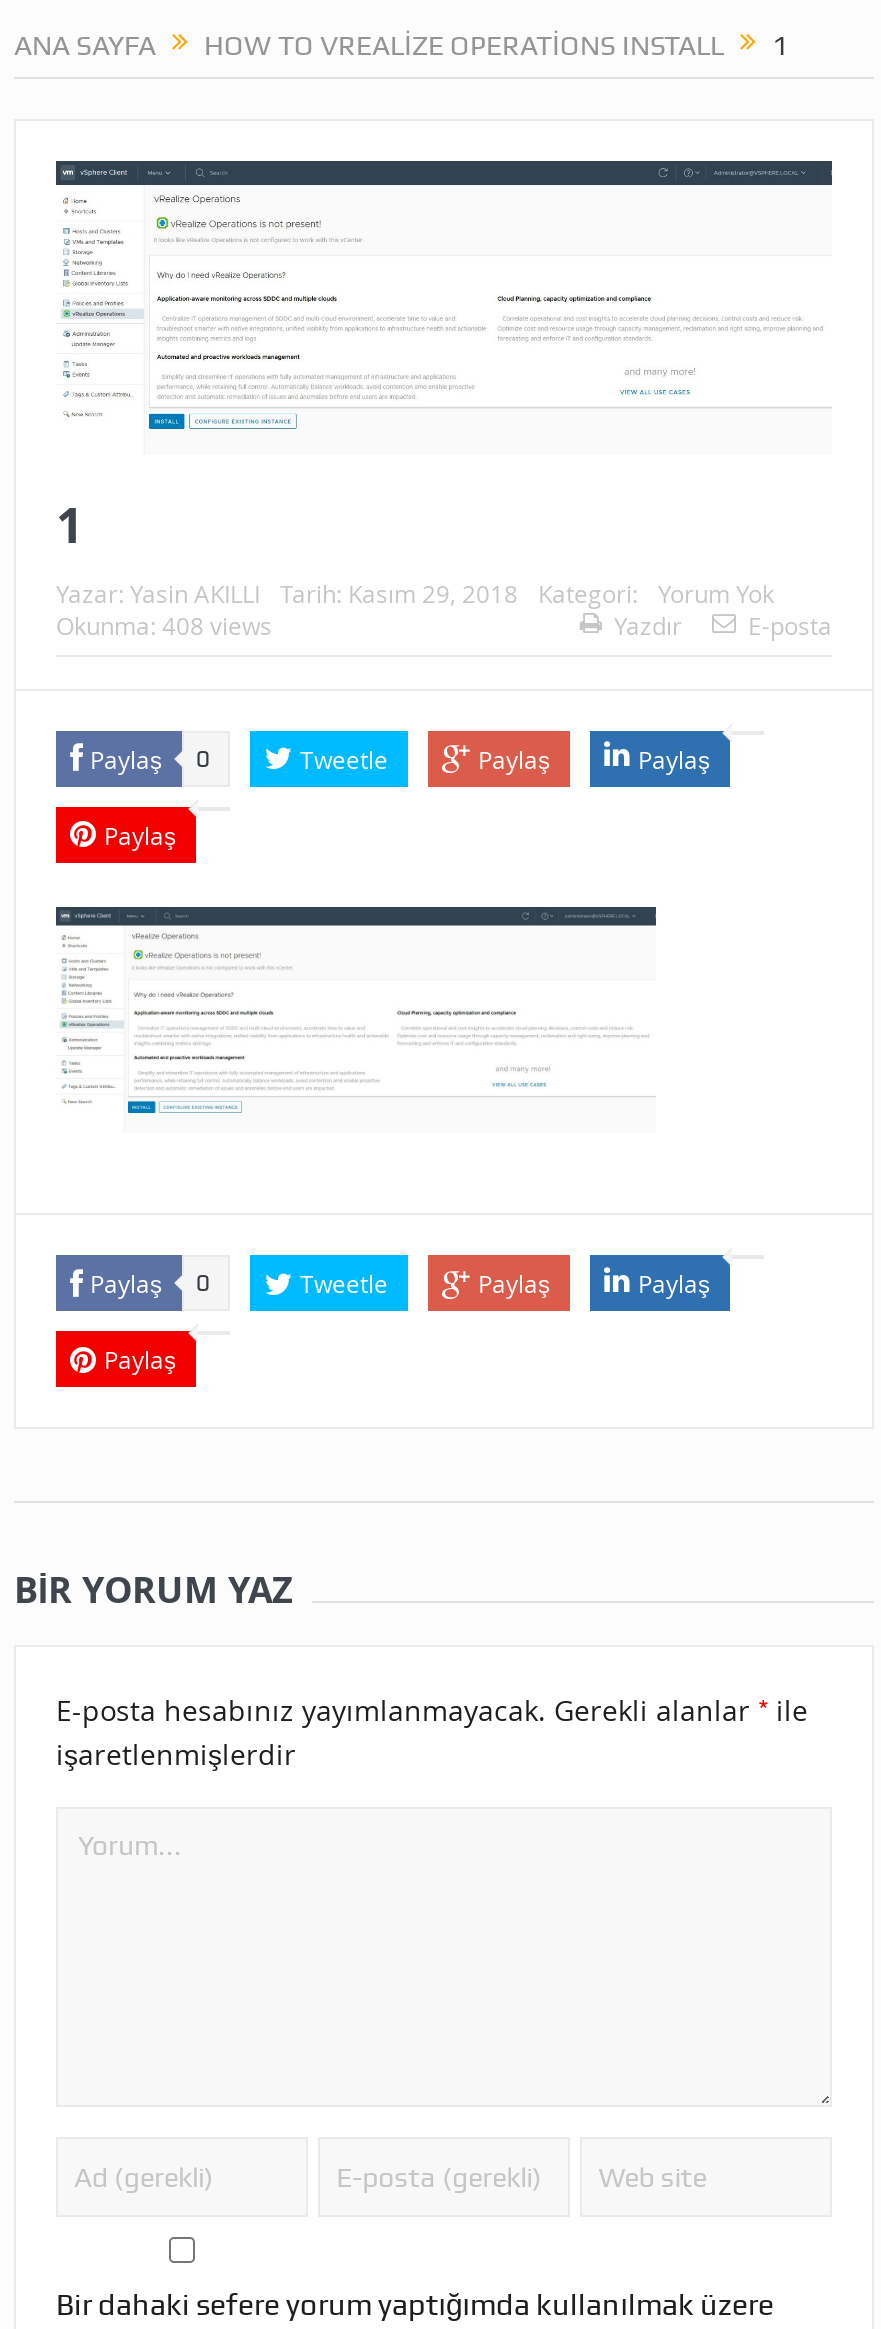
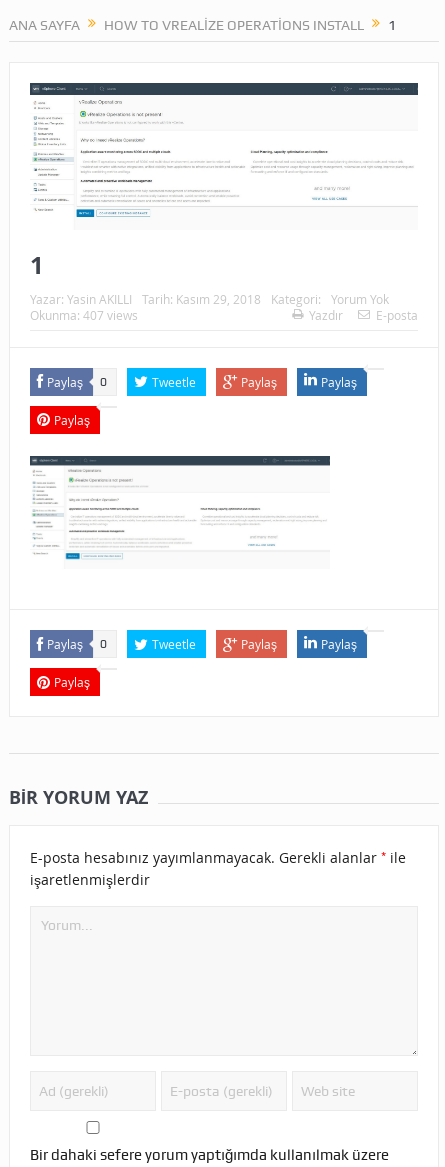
[56,608,272,640] Okunma: 408 views -> [30,307,138,323] Okunma: 407 views

